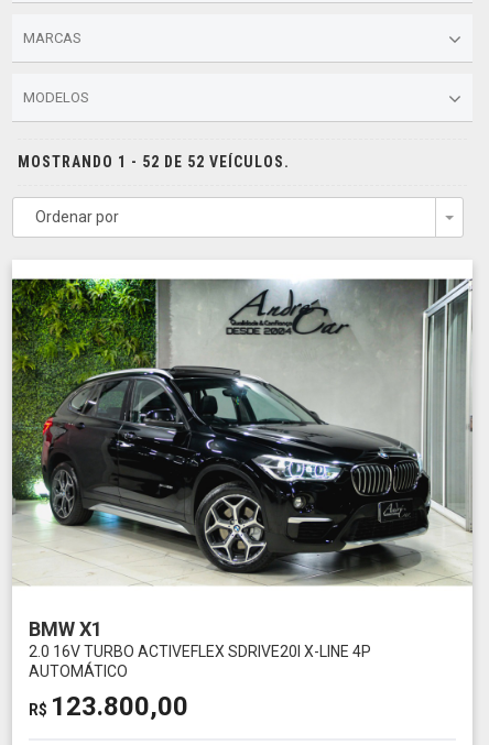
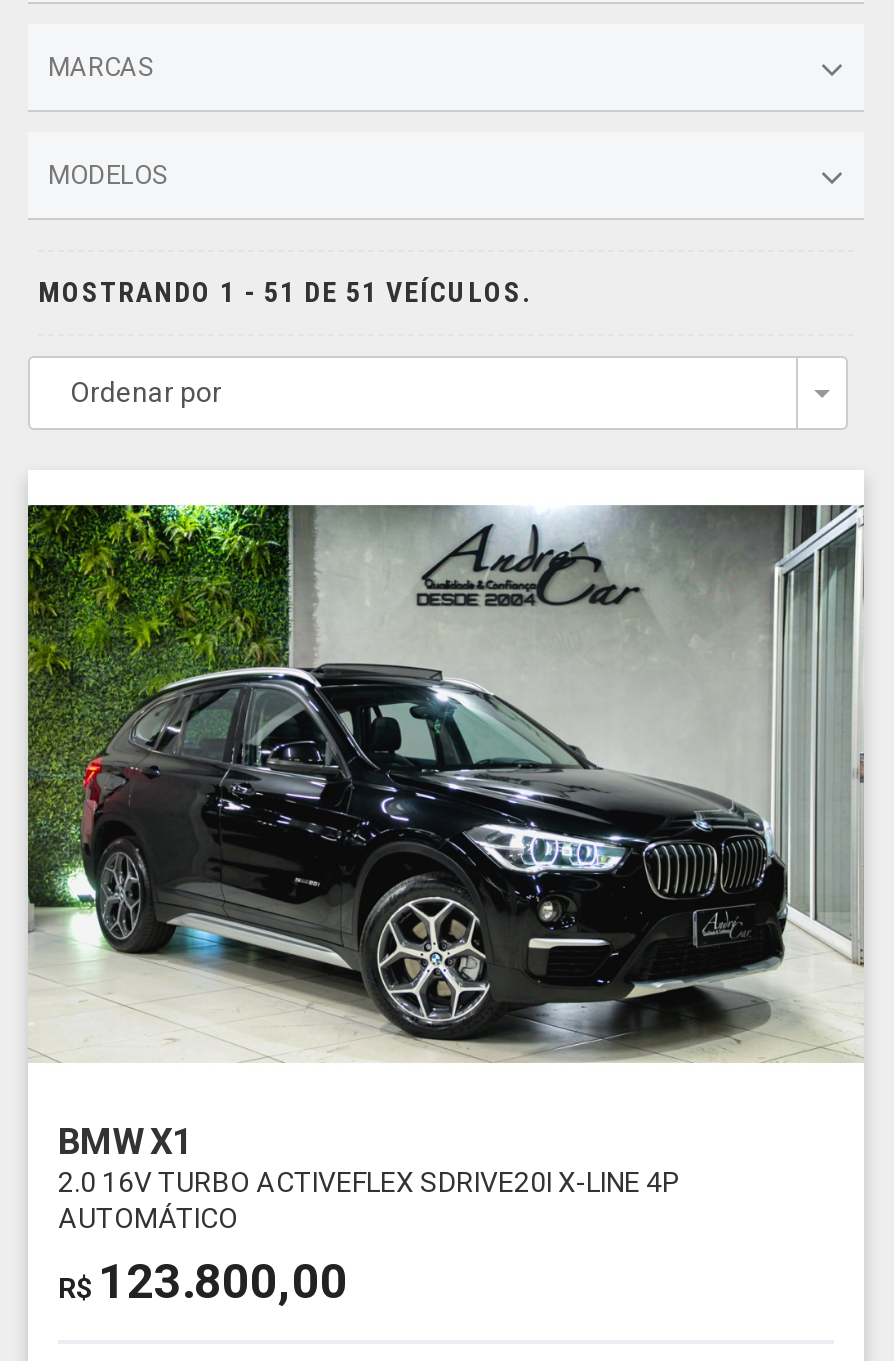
[18,153,290,171] MOSTRANDO 1 - 52 DE 52 VEÍCULOS. -> [38,276,532,308] MOSTRANDO 1 - 51 DE 51 VEÍCULOS.

